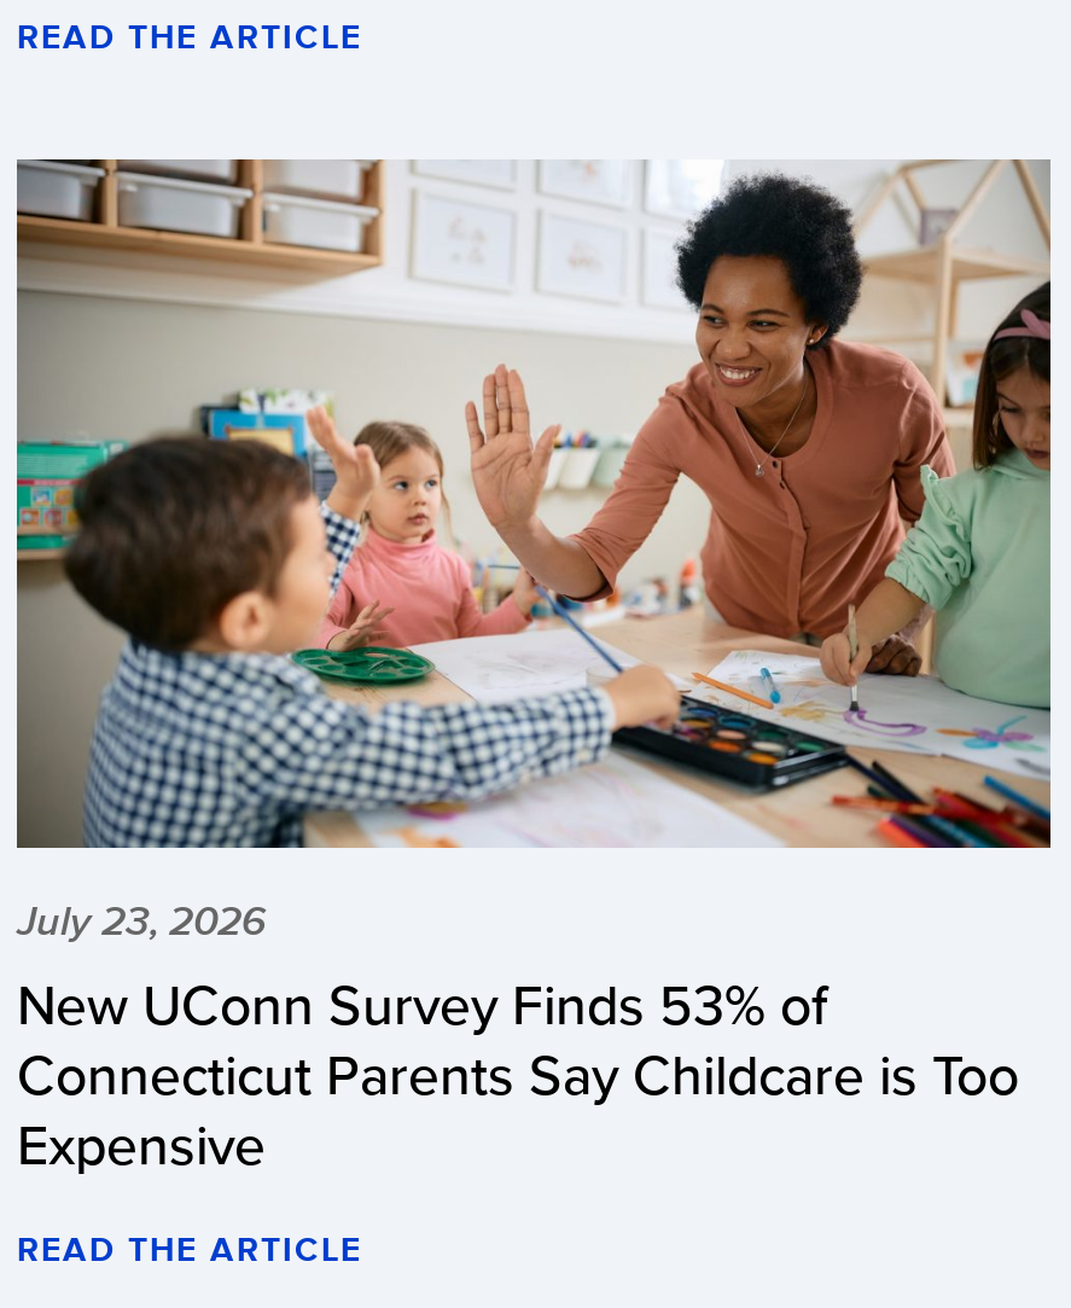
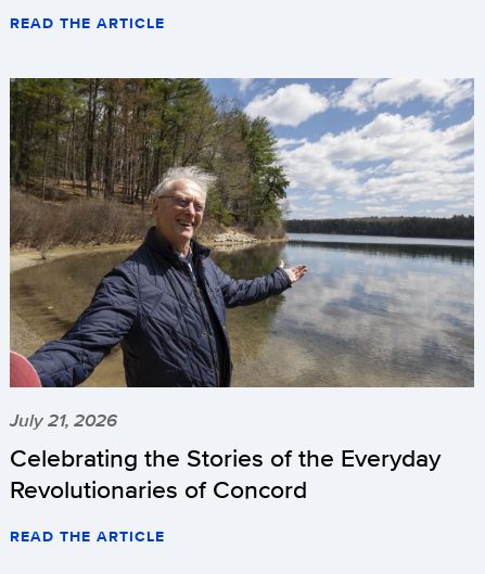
[17,157,1053,1184] [image] | July 23, 2026 | New UConn Survey Finds 53% of | Connecticut Parents Say Childcare is Too | Expensive -> [10,77,475,507] [image] | July 21, 2026 | Celebrating the Stories of the Everyday | Revolutionaries of Concord

